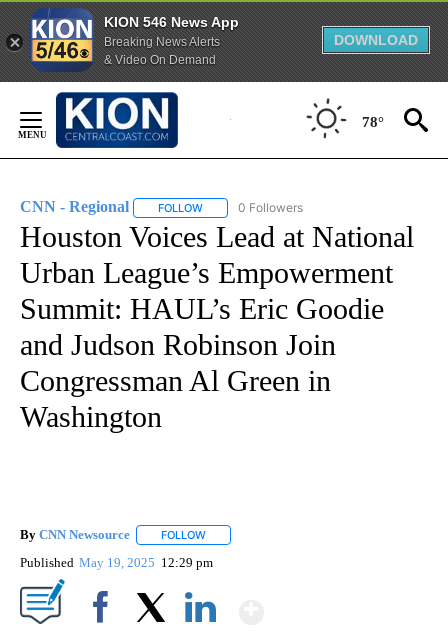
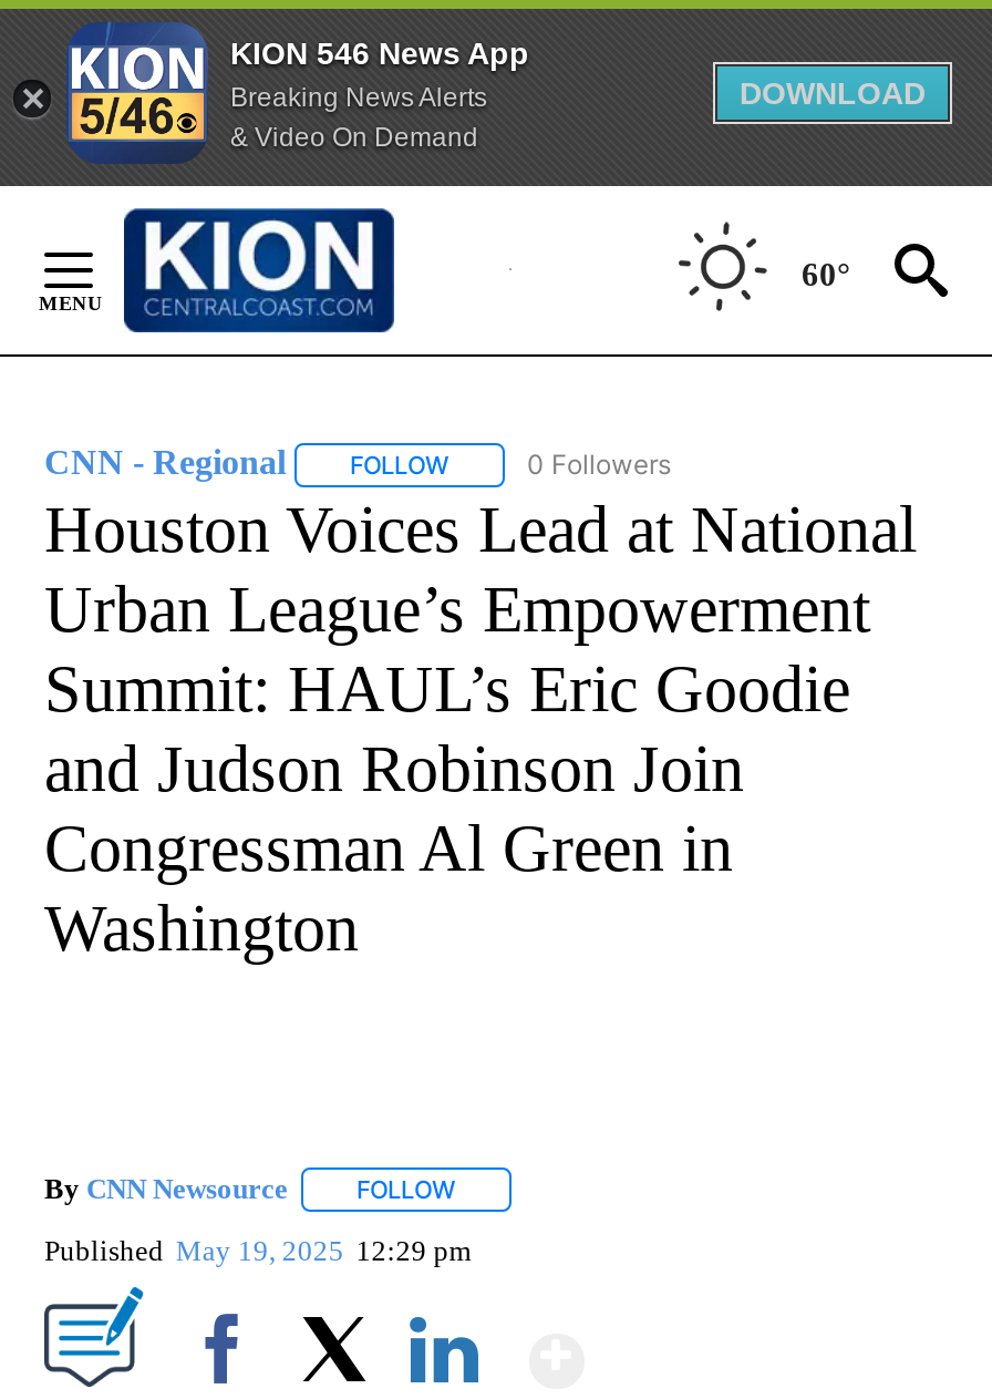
[362,114,384,130] 78° -> [802,258,850,294] 60°

